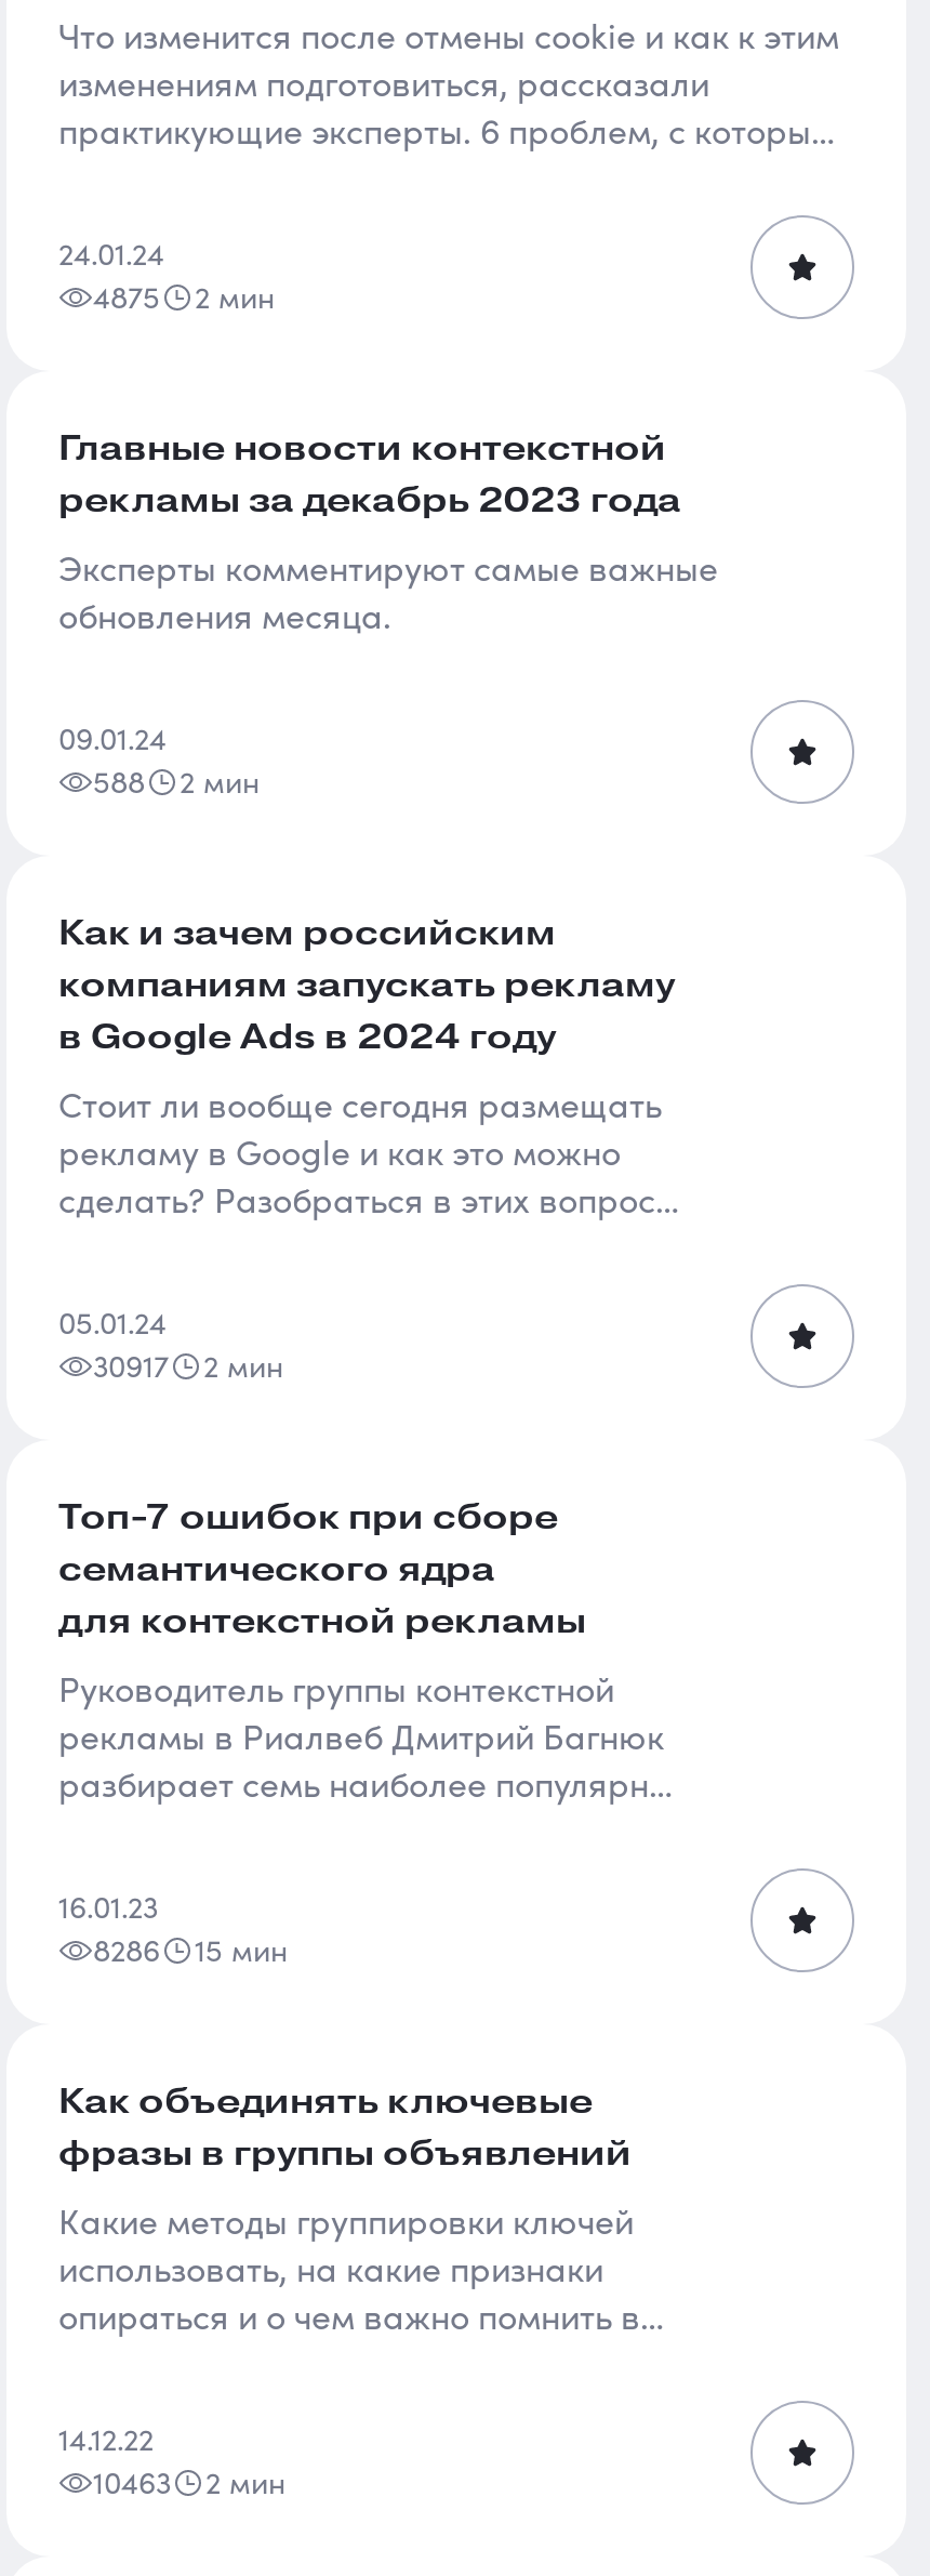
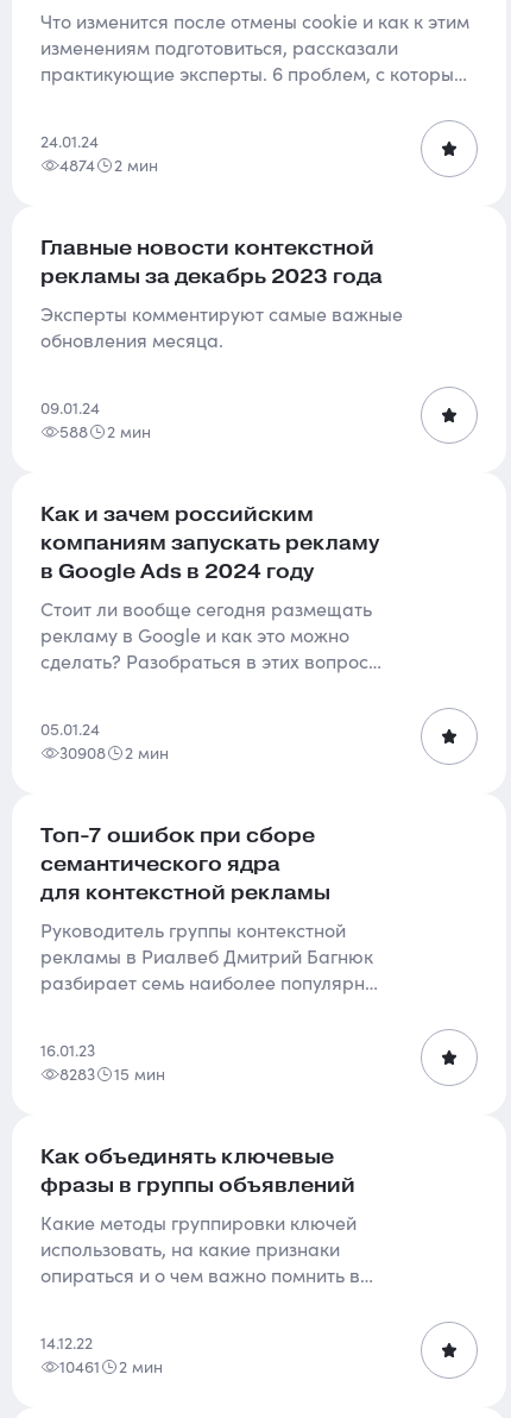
[93,276,275,317] 4875 2 мин -> [59,153,158,176] 4874 2 мин
[93,1345,283,1386] 30917 2 мин -> [59,741,169,764] 30908 2 мин
[93,1929,288,1970] 8286 15 мин -> [59,1062,165,1085] 8283 15 мин
[93,2461,285,2502] 10463 2 мин -> [59,1355,163,1378] 10461 2 мин

